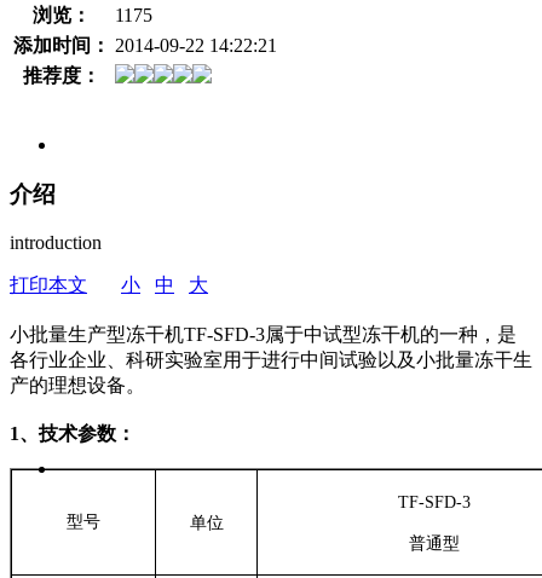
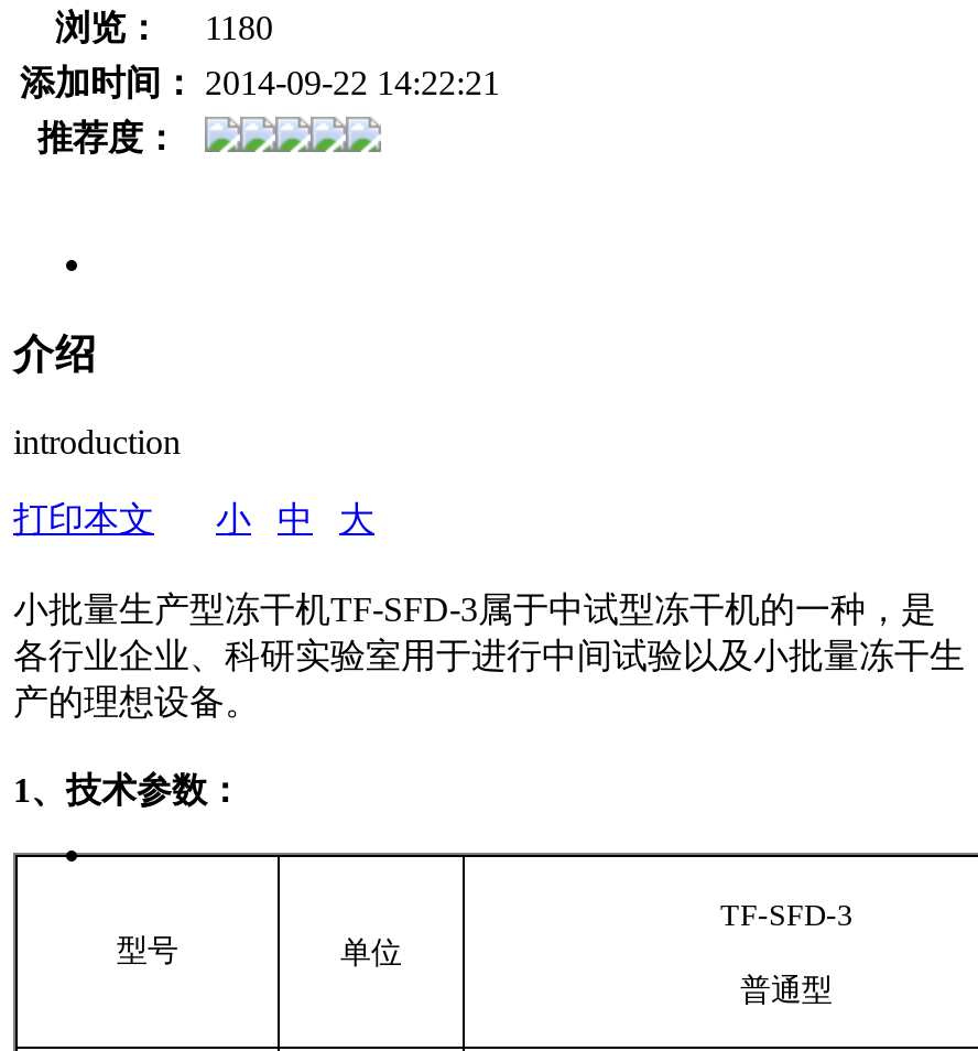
[33,5,152,25] 浏览： 1175 -> [55,9,273,46] 浏览： 1180

